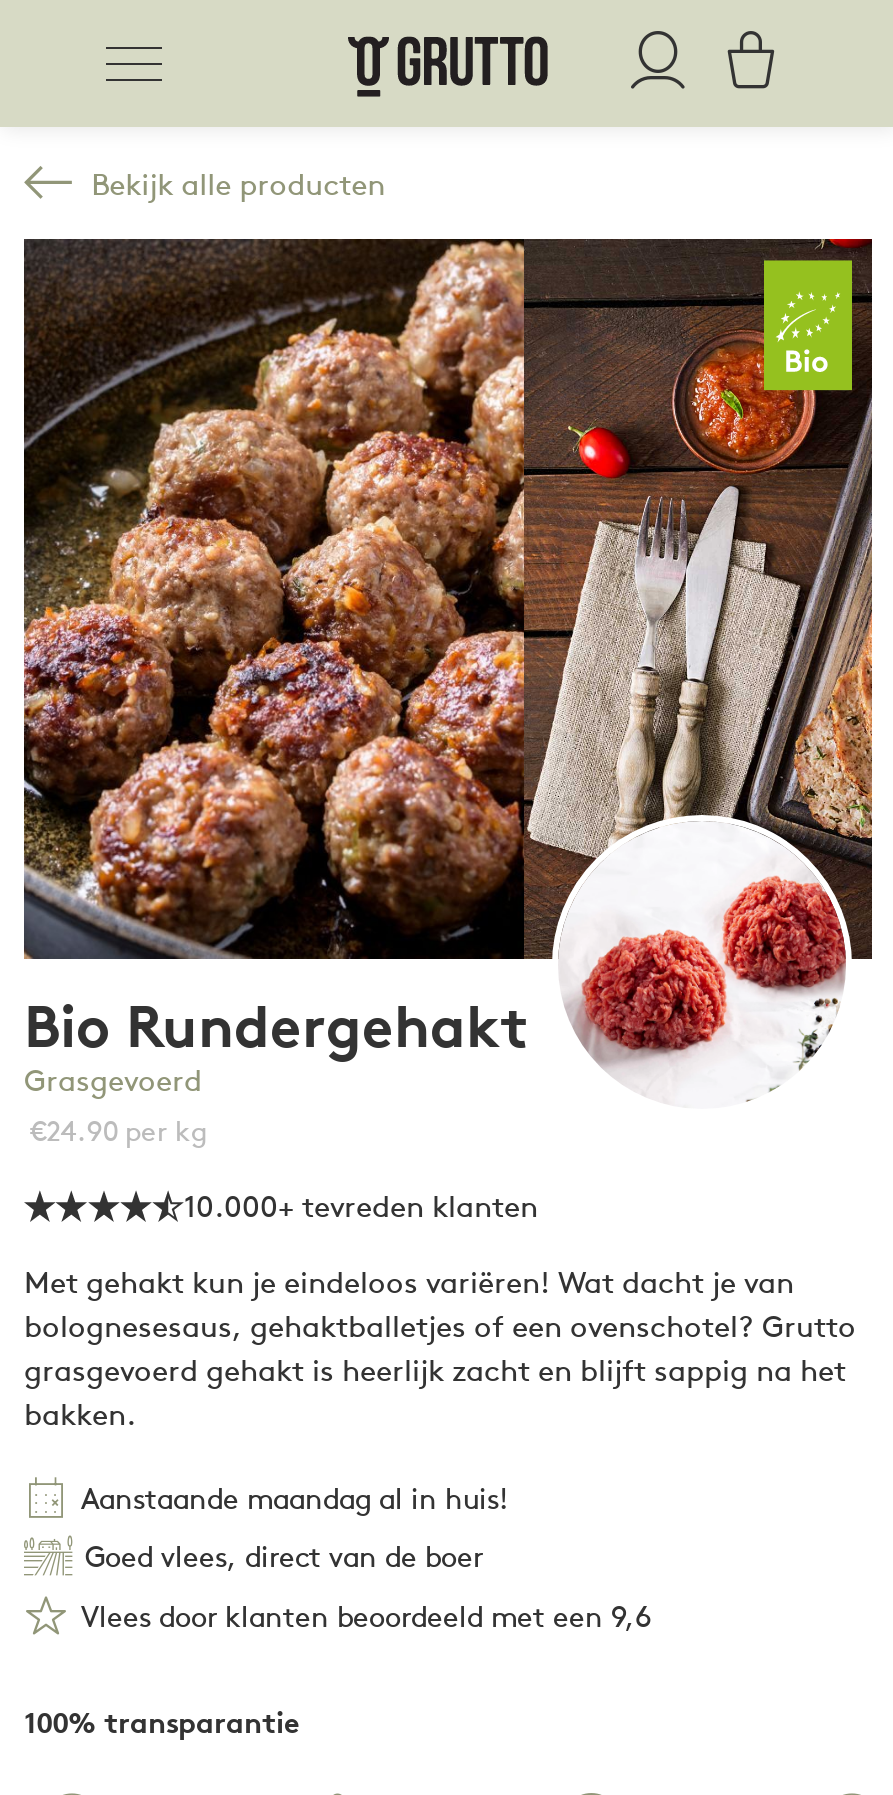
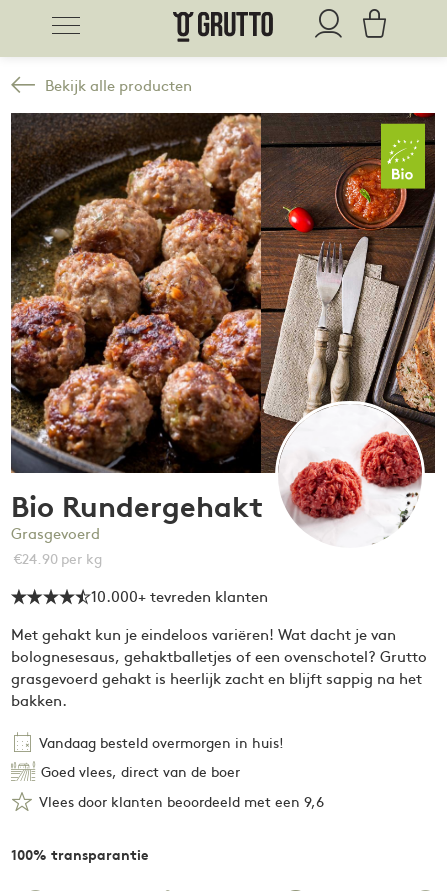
[81,1477,509,1517] Aanstaande maandag al in huis! -> [39,732,284,752] Vandaag besteld overmorgen in huis!

